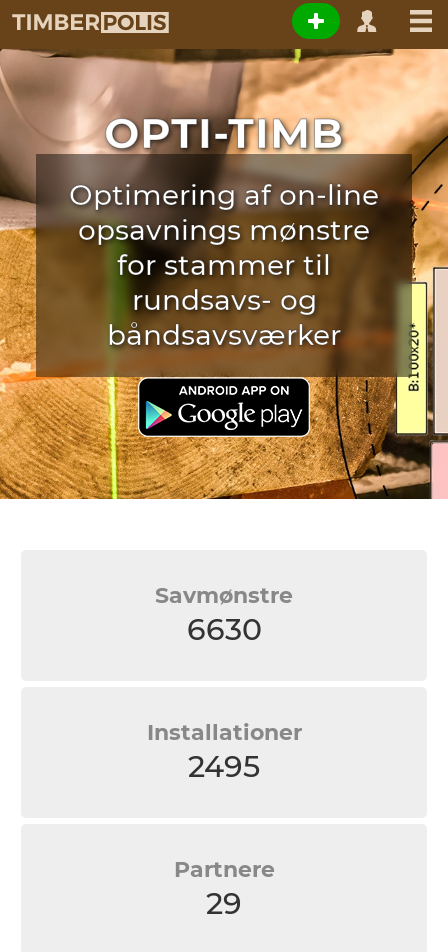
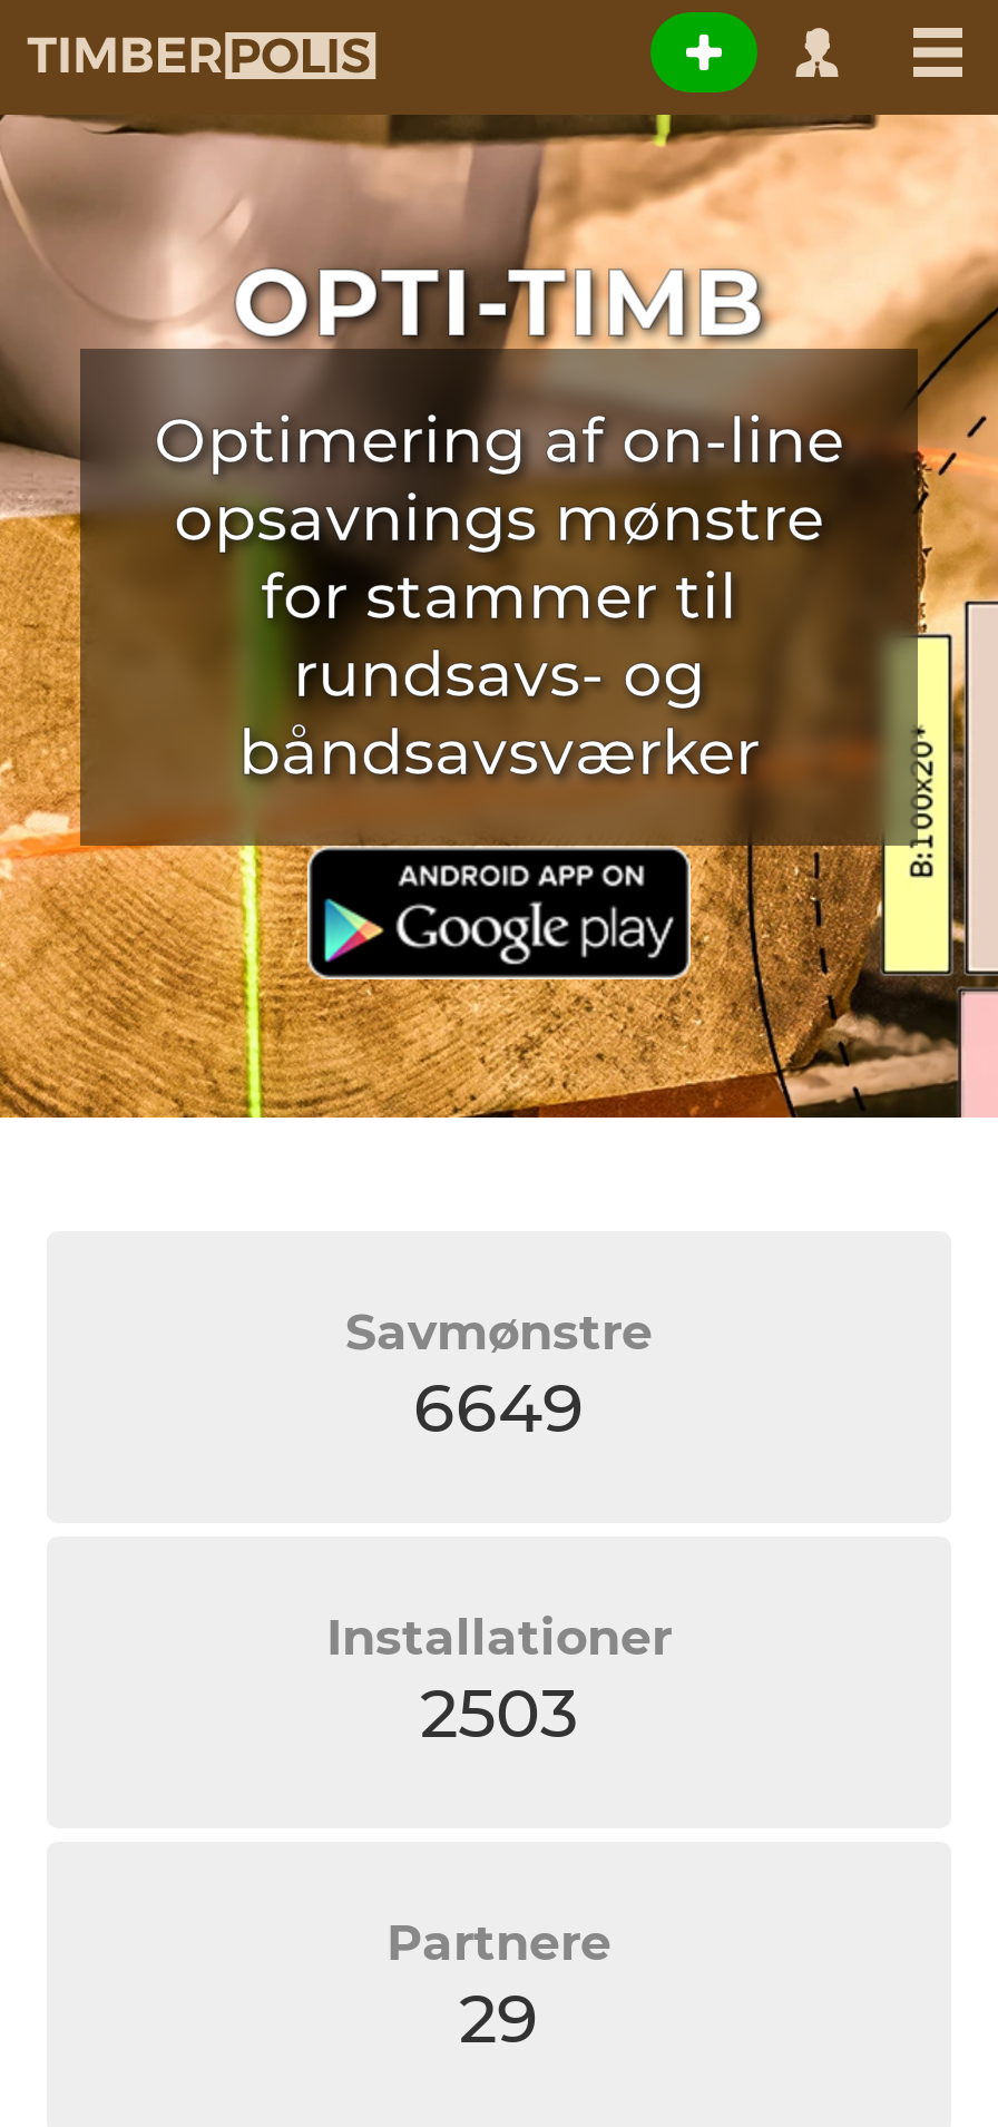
[186,611,261,648] 6630 -> [413,1367,585,1450] 6649
[188,748,260,785] 2495 -> [420,1672,578,1755] 2503

